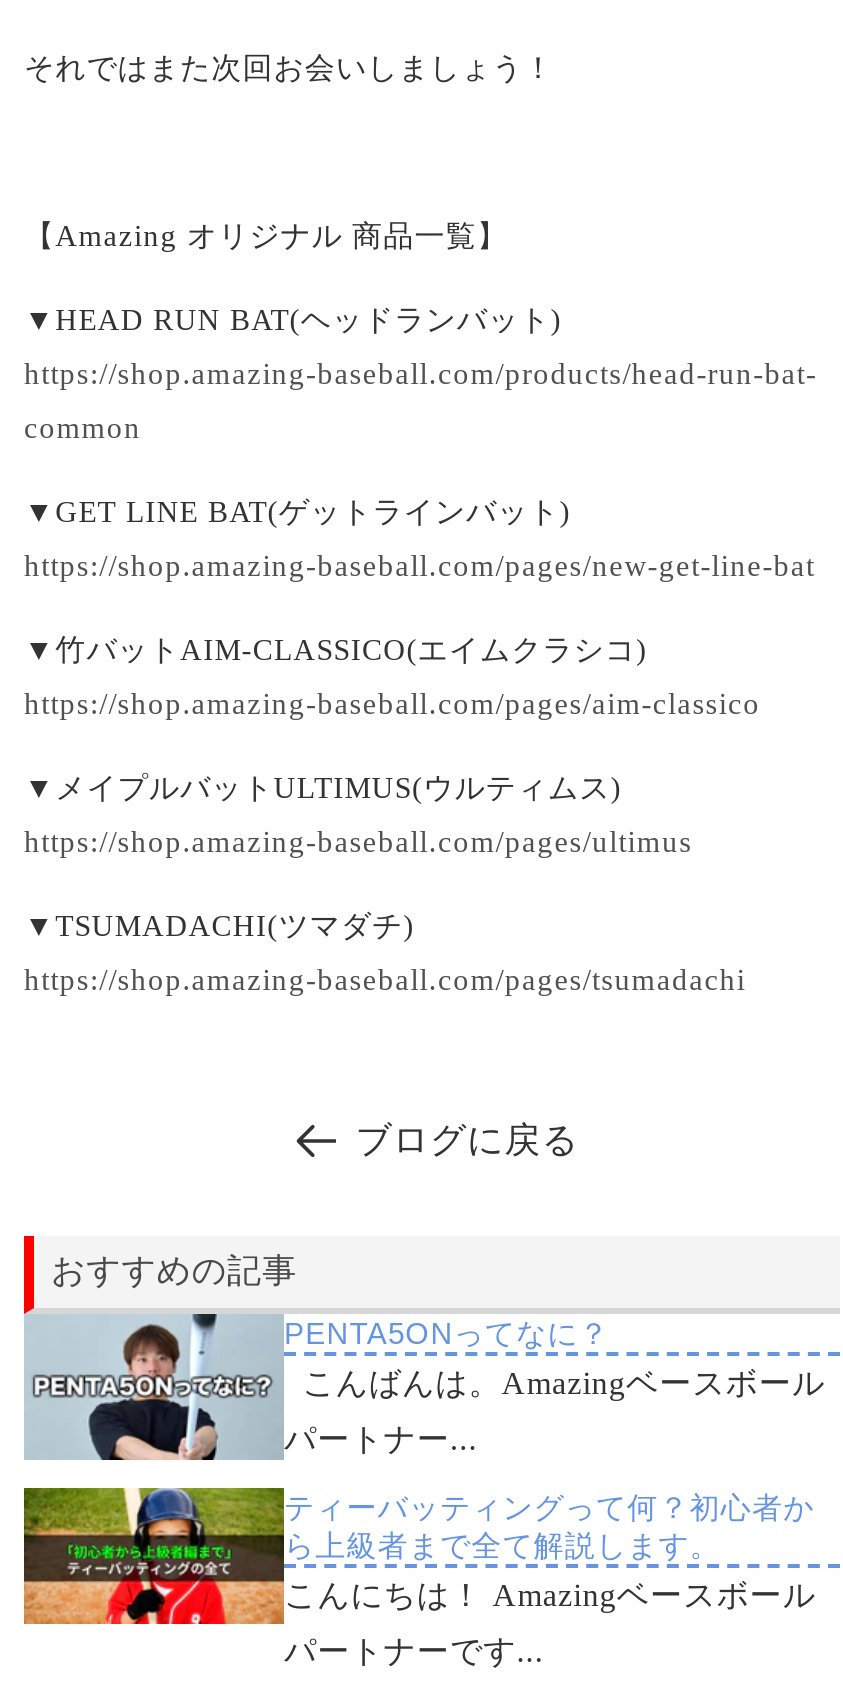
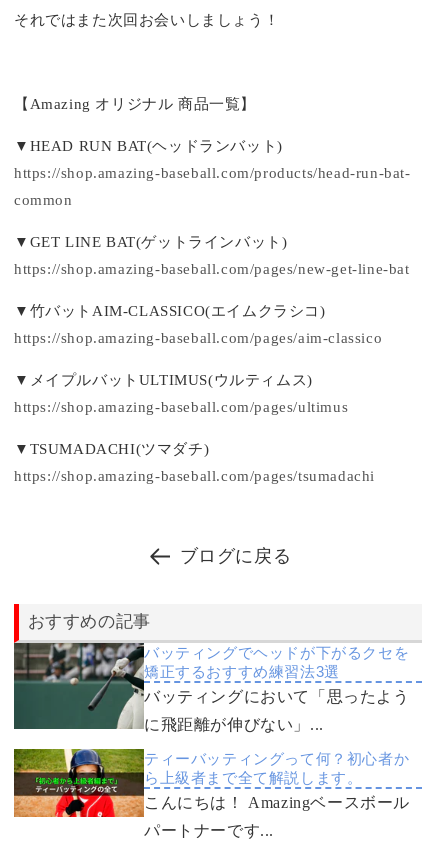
[24,1312,610,1462] [image] | PENTA5ONってなに？ -> [13,642,409,735] [image] | バッティングでヘッドが下がるクセを | 矯正するおすすめ練習法3選
[284,1365,825,1399] こんばんは。Amazingベースボール -> [144,688,410,705] バッティングにおいて「思ったよう
[284,1421,478,1455] パートナー... -> [144,716,324,733] に飛距離が伸びない」...

